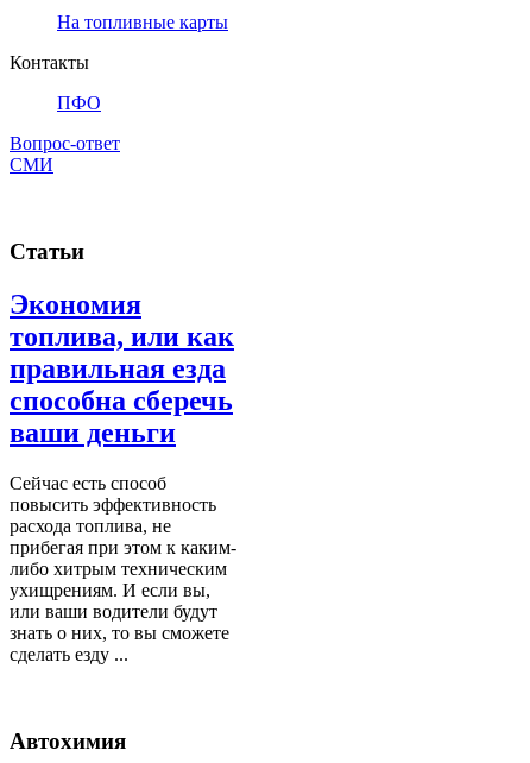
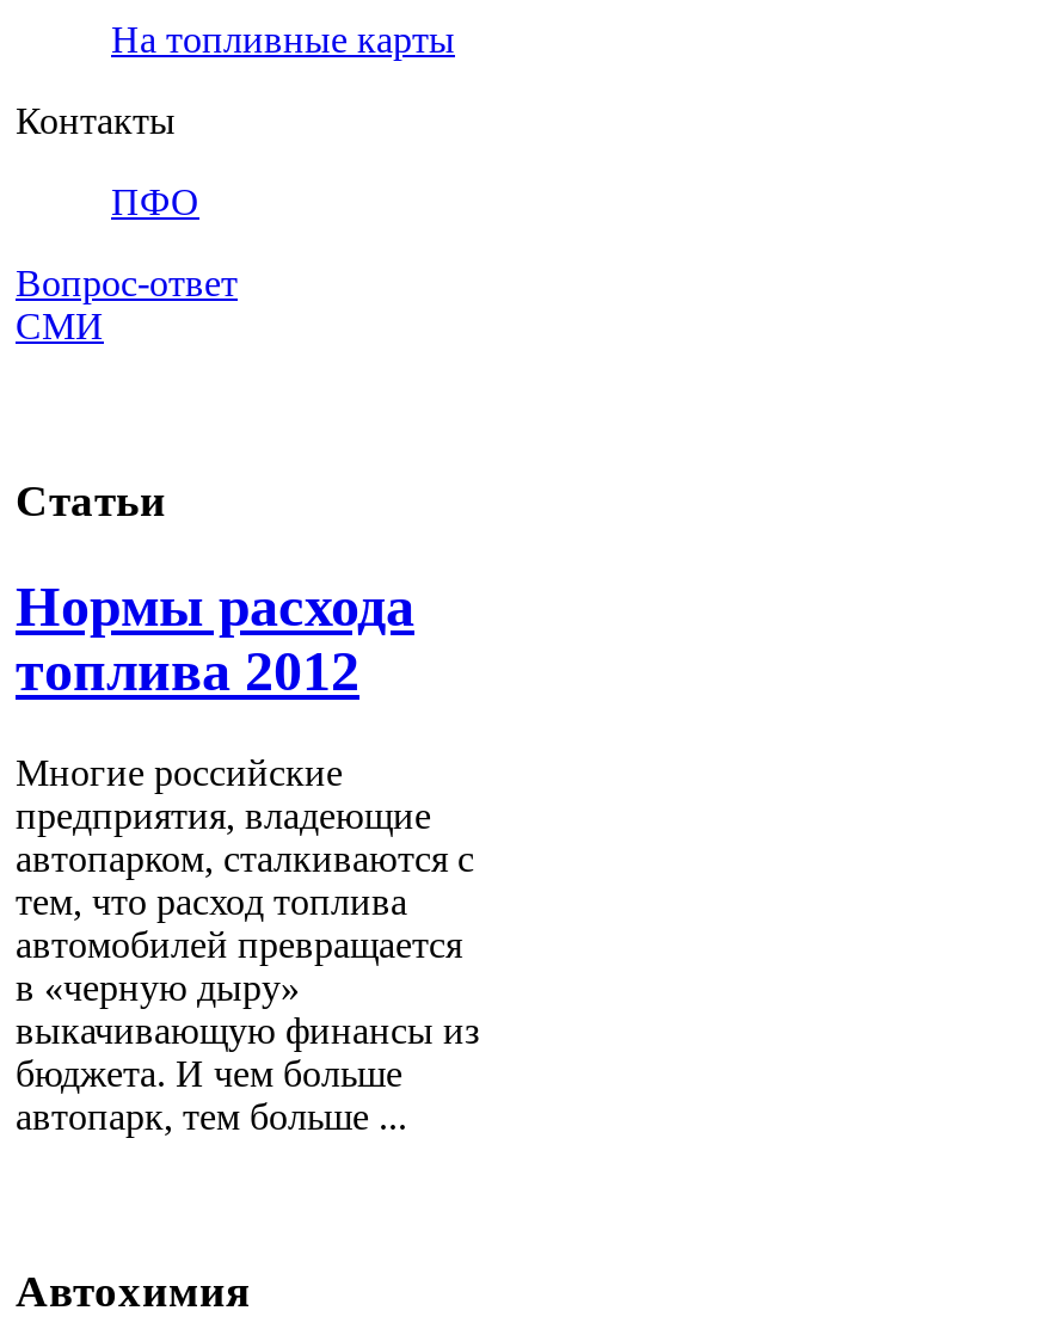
[10,289,234,448] Экономия | топлива, или как | правильная езда | способна сберечь | ваши деньги -> [16,575,414,702] Нормы расхода | топлива 2012
[10,473,236,664] Сейчас есть способ | повысить эффективность | расхода топлива, не | прибегая при этом к каким- | либо хитрым техническим | ухищрениям. И если вы, | или ваши водители будут | знать о них, то вы сможете | сделать езду ... -> [16,752,479,1136] Многие российские | предприятия, владеющие | автопарком, сталкиваются с | тем, что расход топлива | автомобилей превращается | в «черную дыру» | выкачивающую финансы из | бюджета. И чем больше | автопарк, тем больше ...

